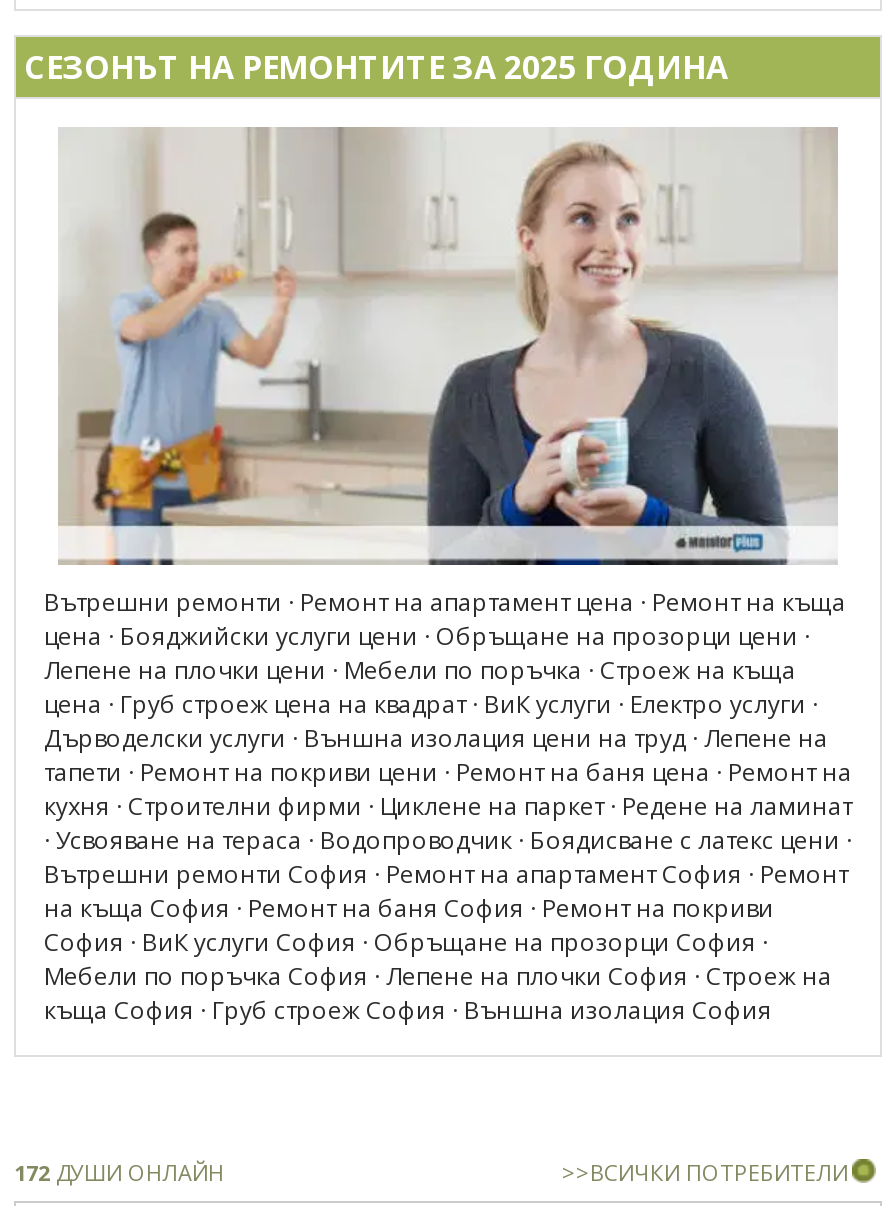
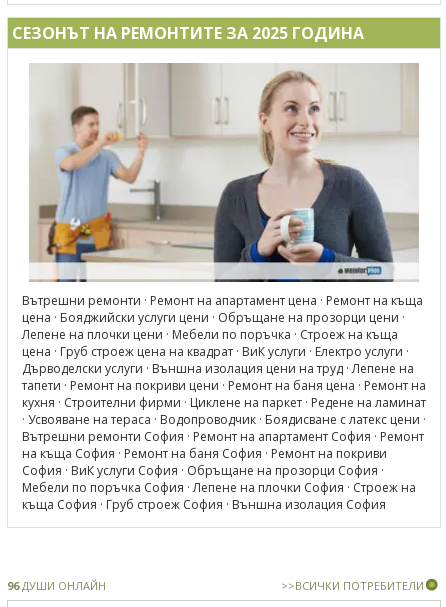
[14,1157,224,1187] 172 ДУШИ ОНЛАЙН -> [7,578,106,593] 96 ДУШИ ОНЛАЙН

